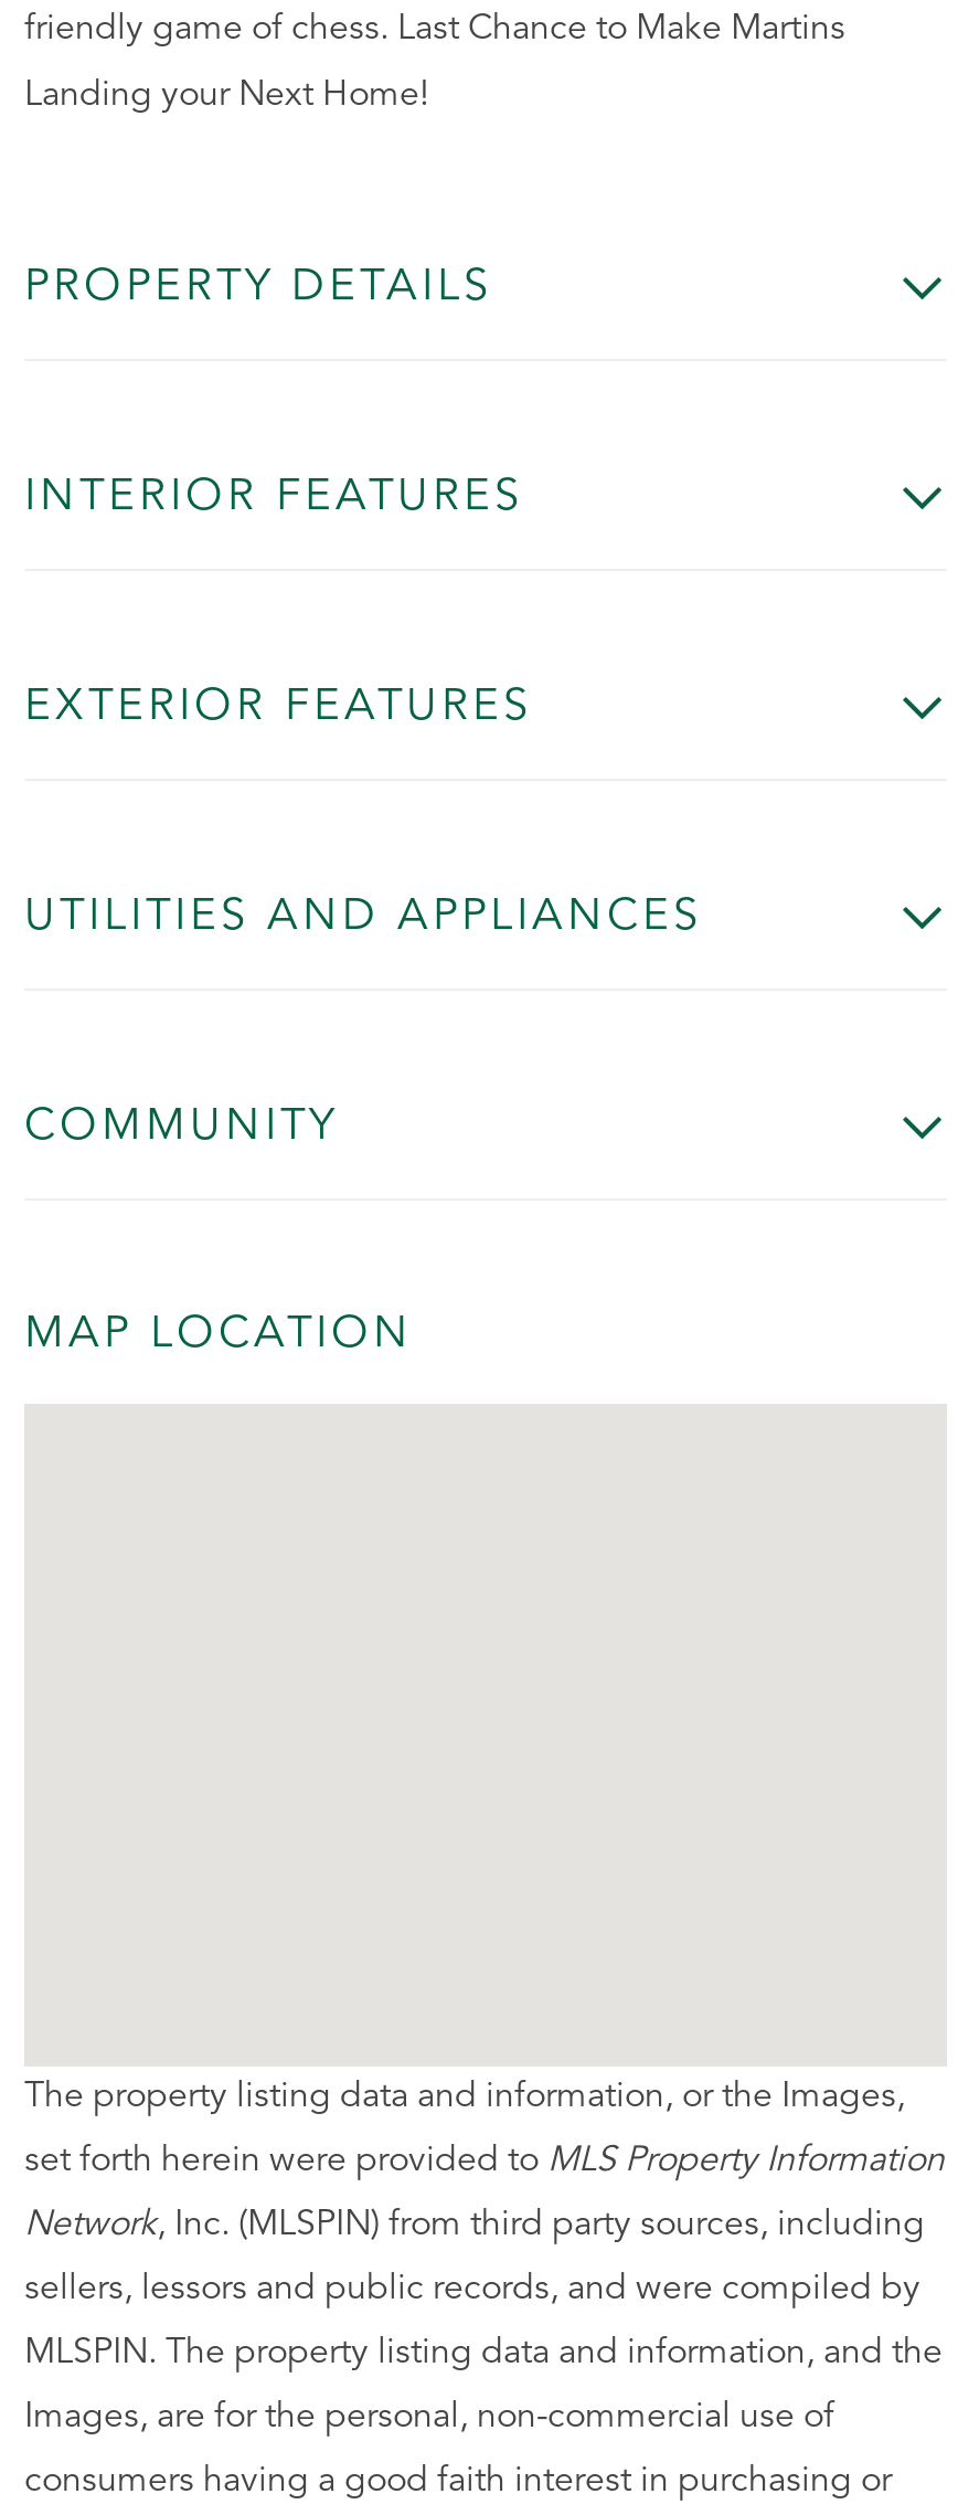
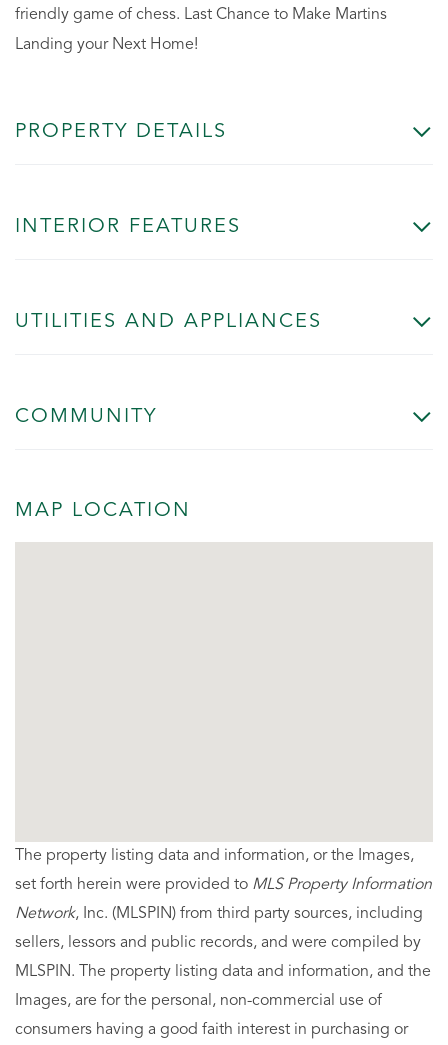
[24,685,532,729] EXTERIOR FEATURES -> none

